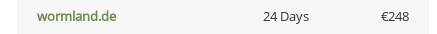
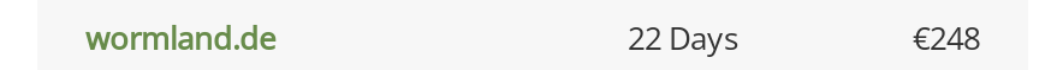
[262,7,308,25] 24 Days -> [628,17,738,59] 22 Days

